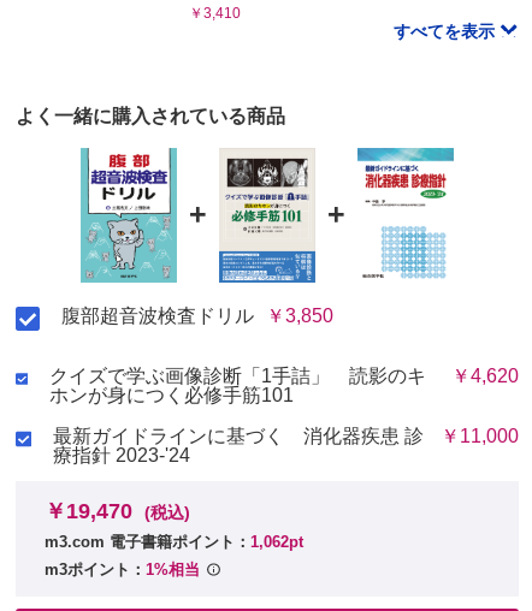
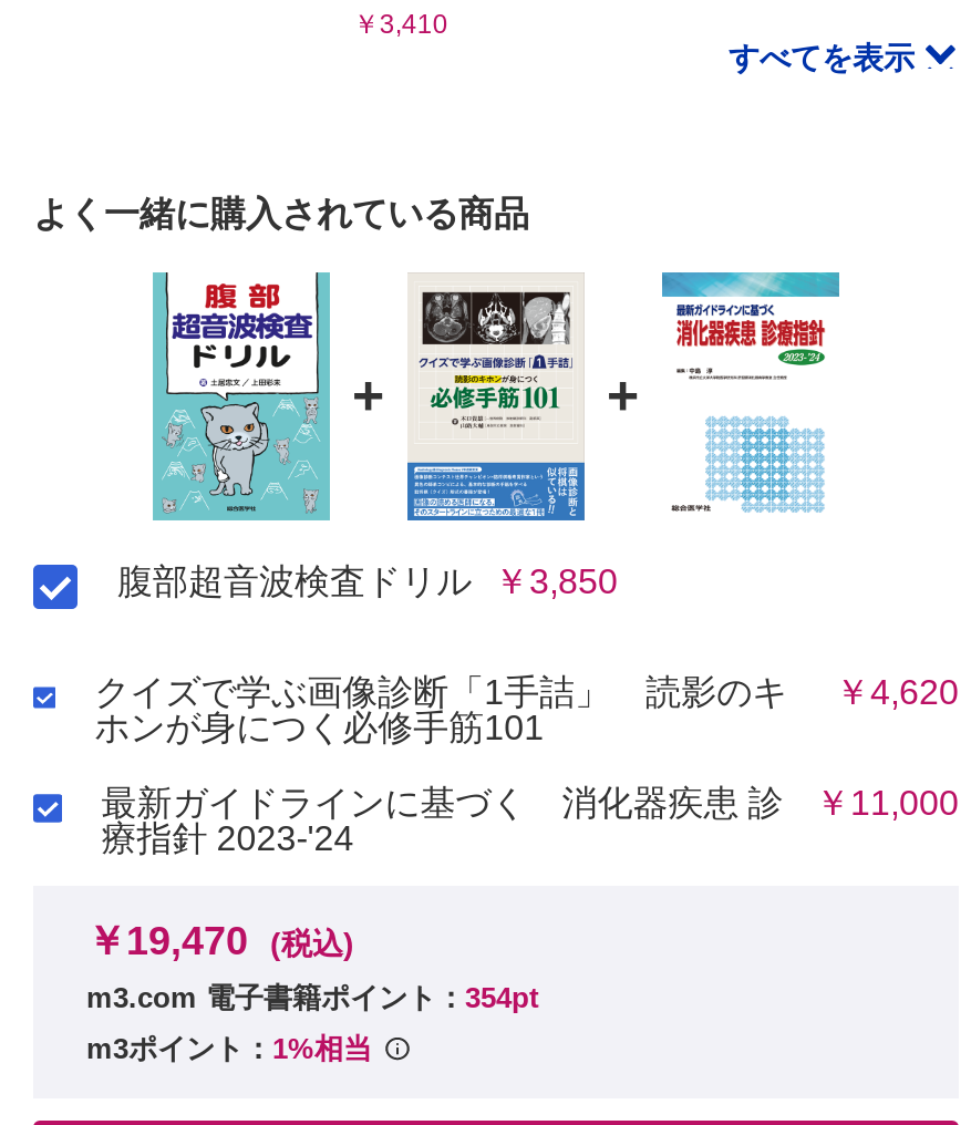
[45,532,303,550] m3.com 電子書籍ポイント：1,062pt -> [86,980,538,1013] m3.com 電子書籍ポイント：354pt

